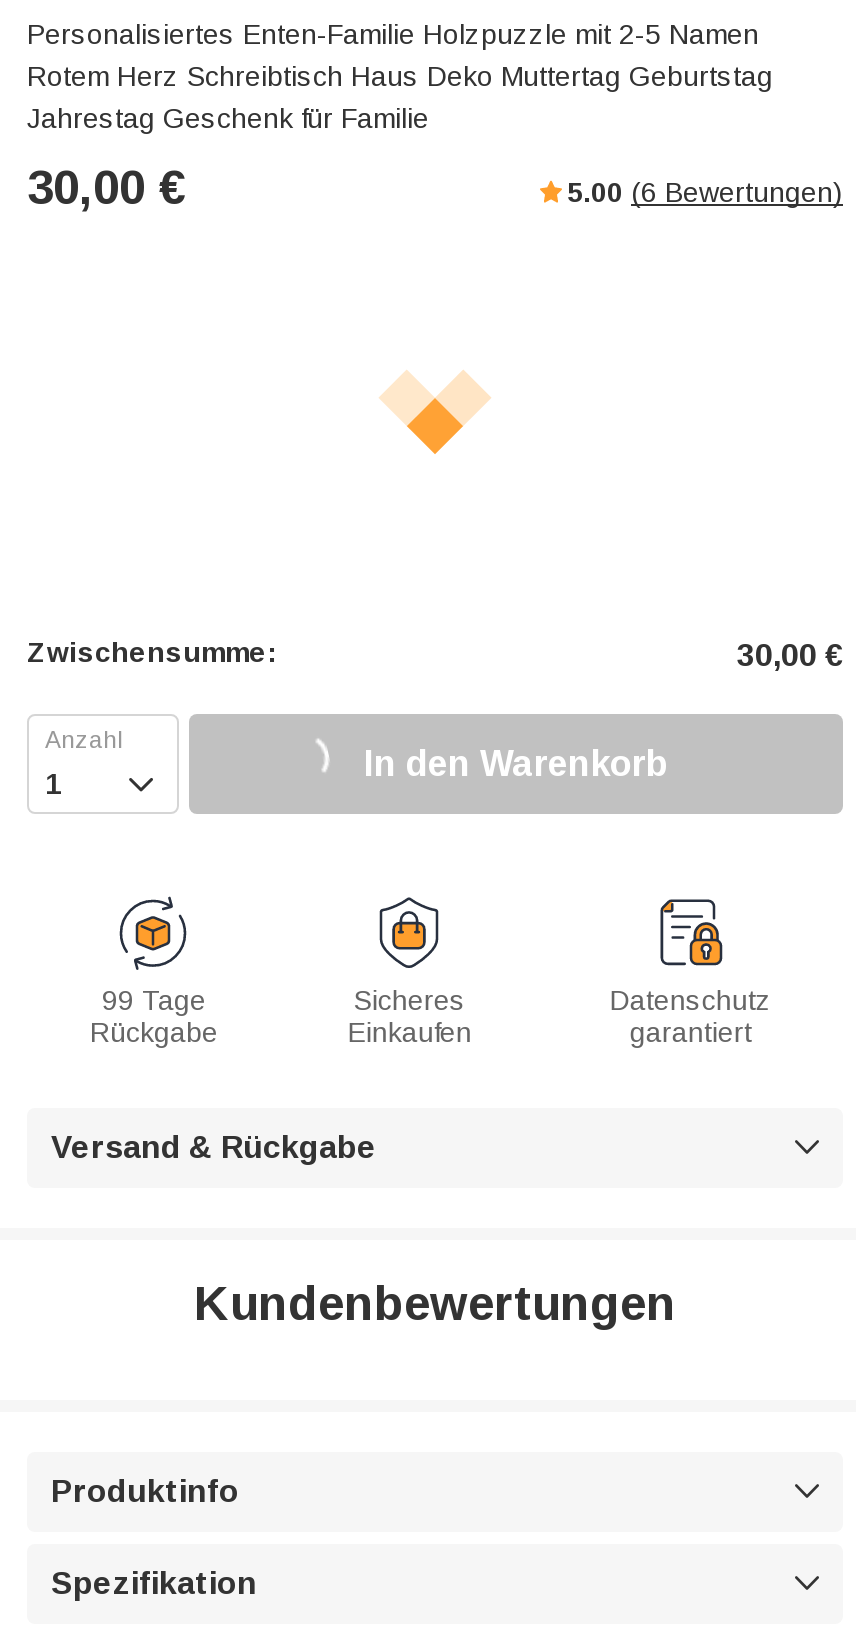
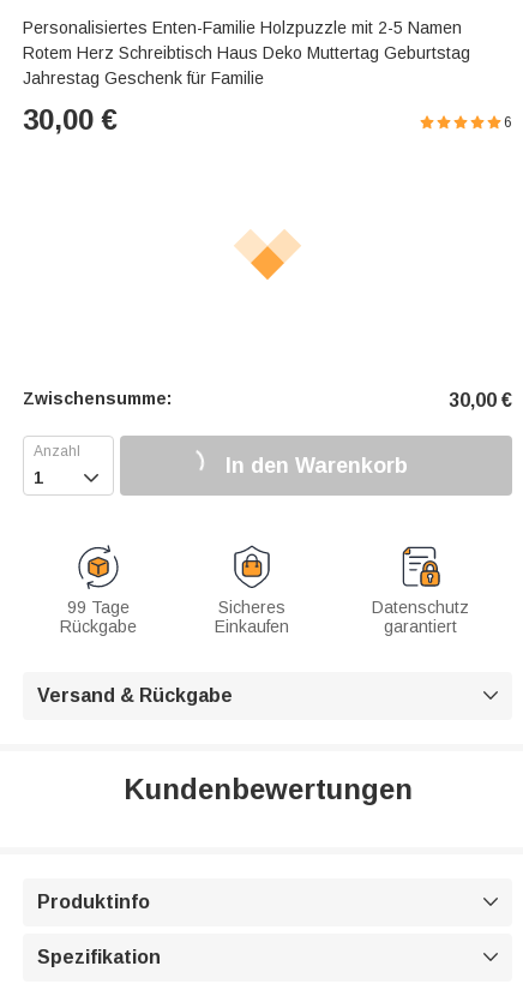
[567,177,843,209] 5.00 (6 Bewertungen) -> [504,114,512,131] 6

